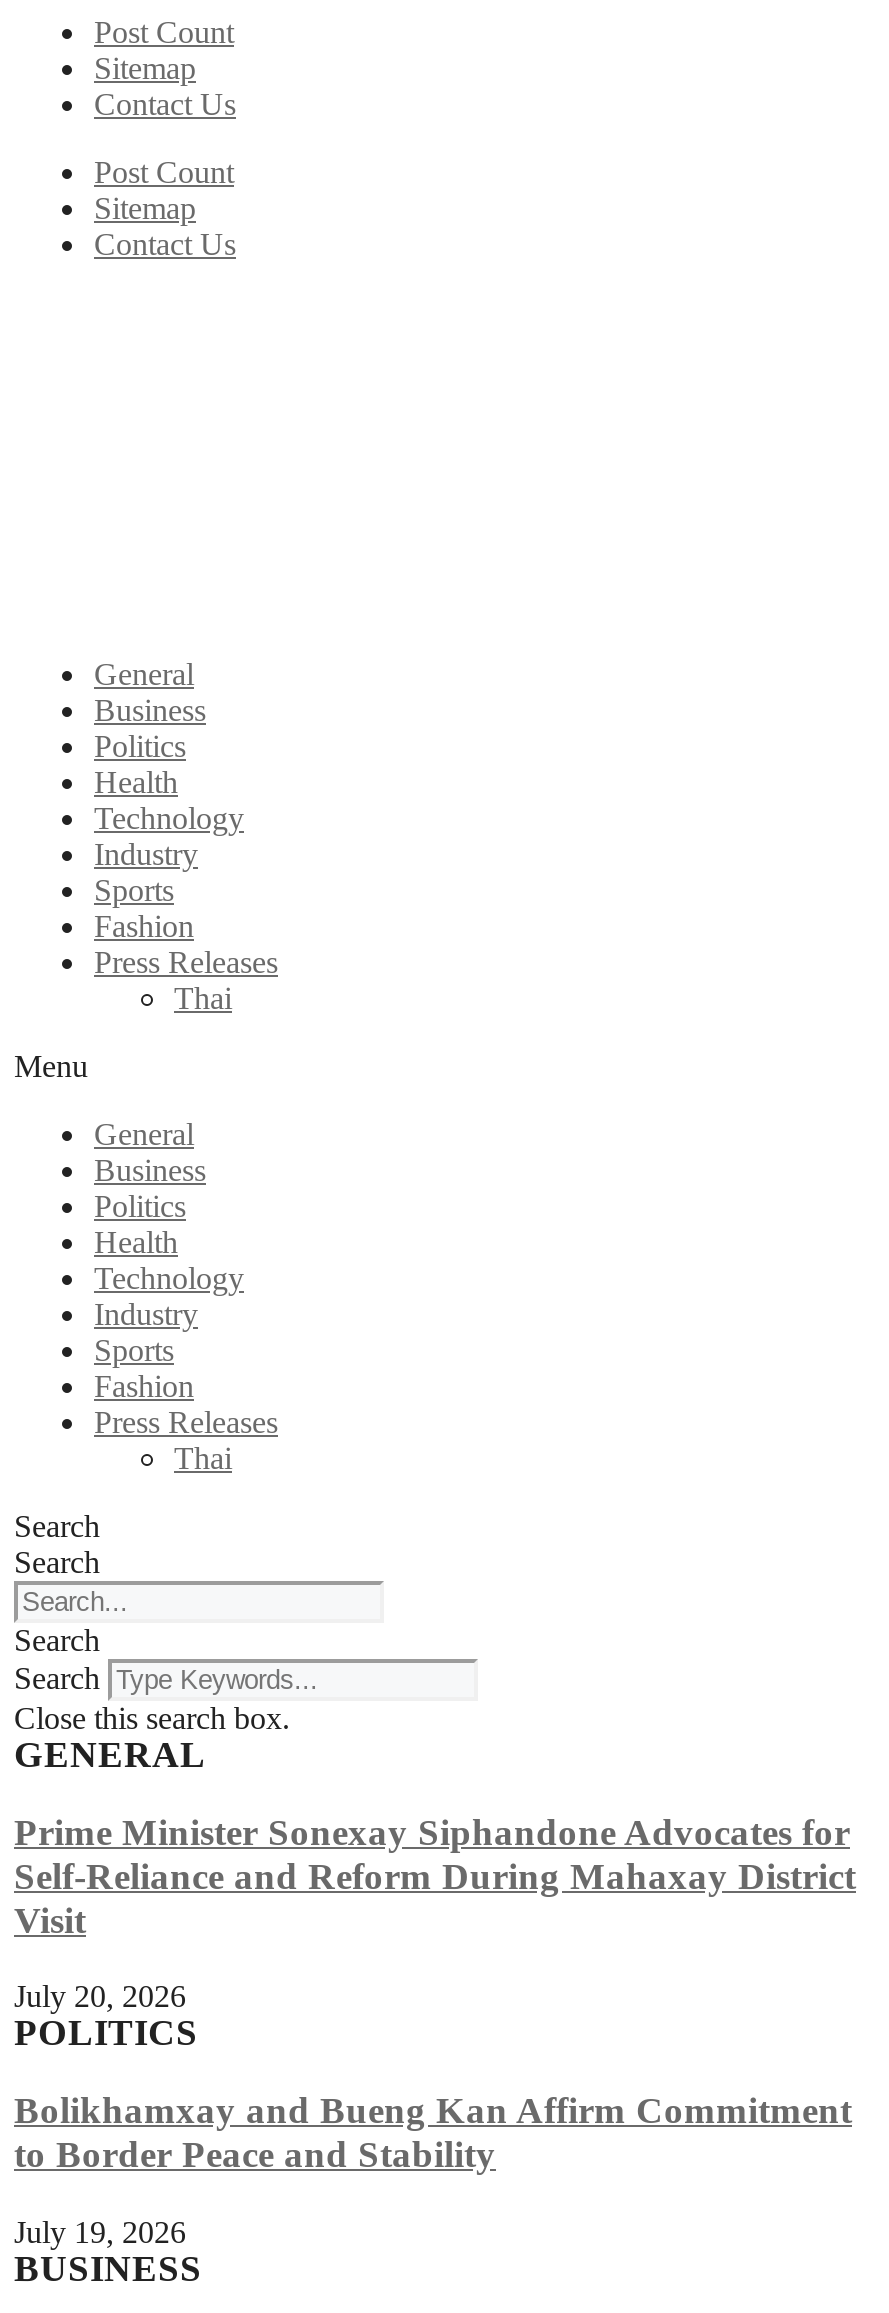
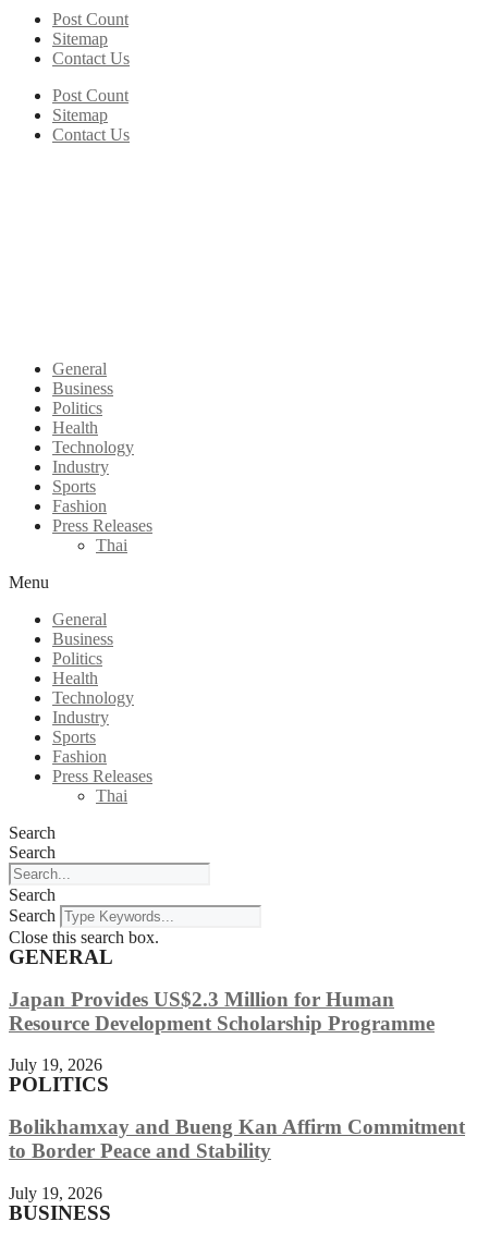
[14,1810,856,1940] Prime Minister Sonexay Siphandone Advocates for | Self-Reliance and Reform During Mahaxay District | Visit -> [9,988,435,1034] Japan Provides US$2.3 Million for Human | Resource Development Scholarship Programme
[14,1980,186,2014] July 20, 2026 -> [9,1056,102,1074] July 19, 2026

